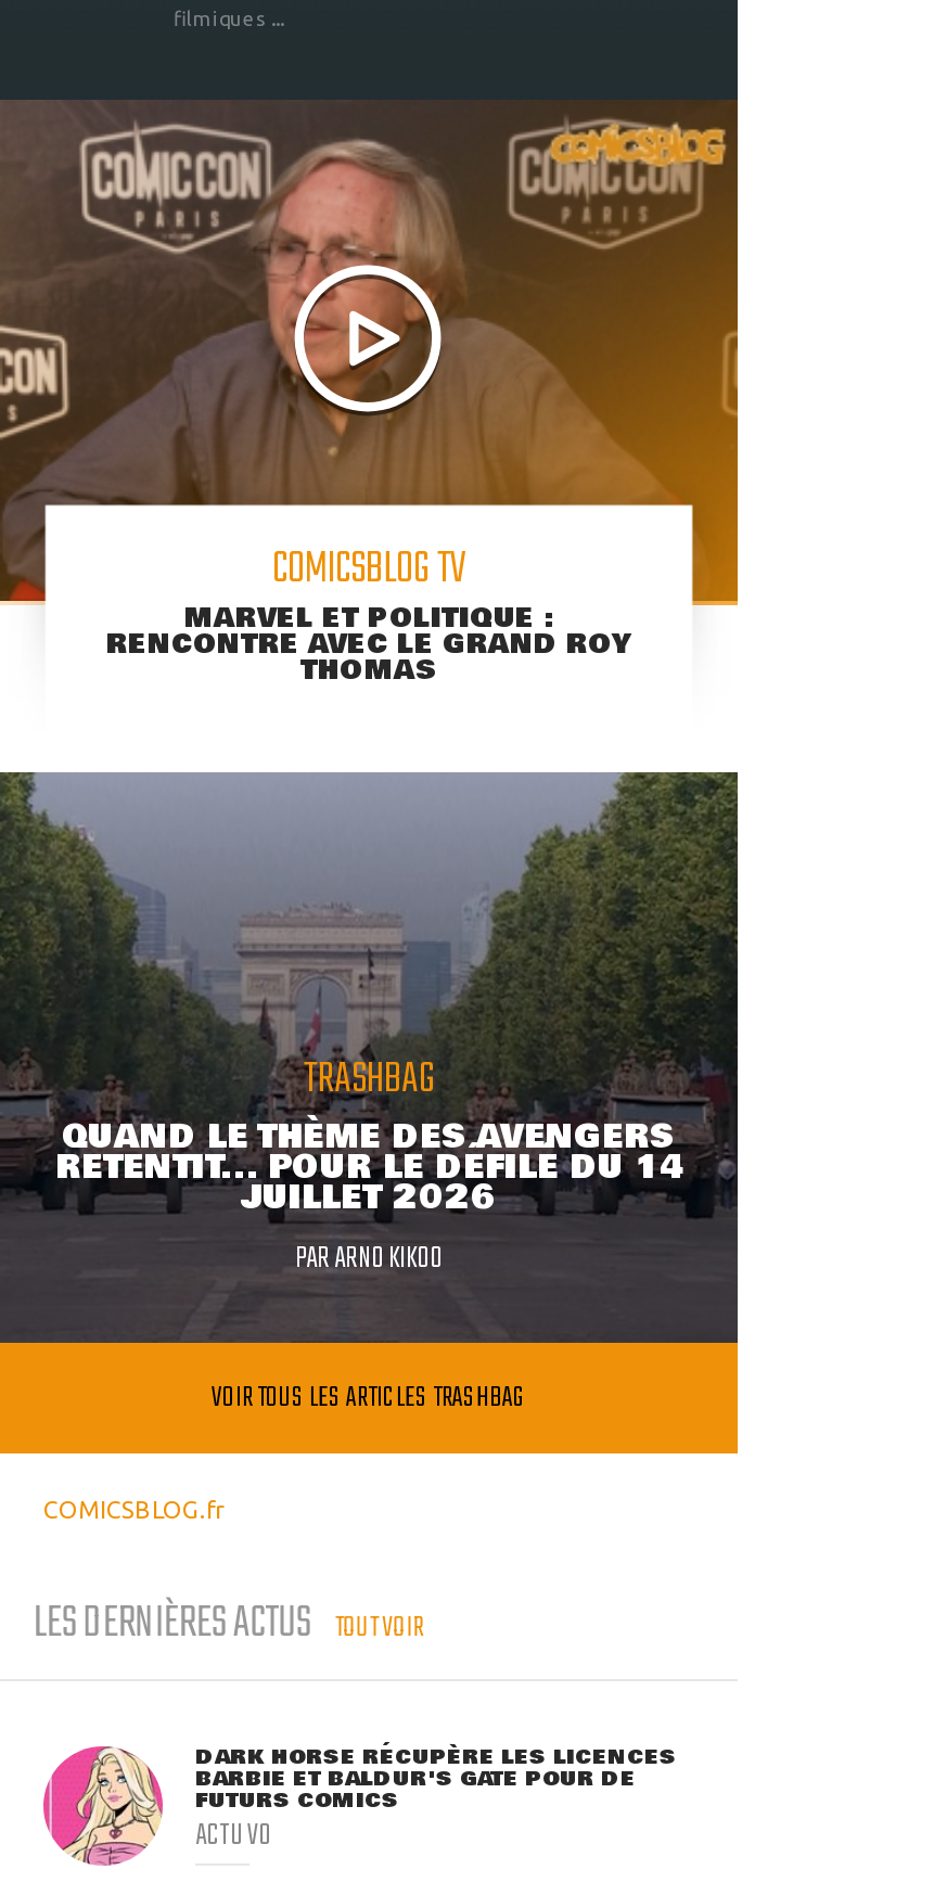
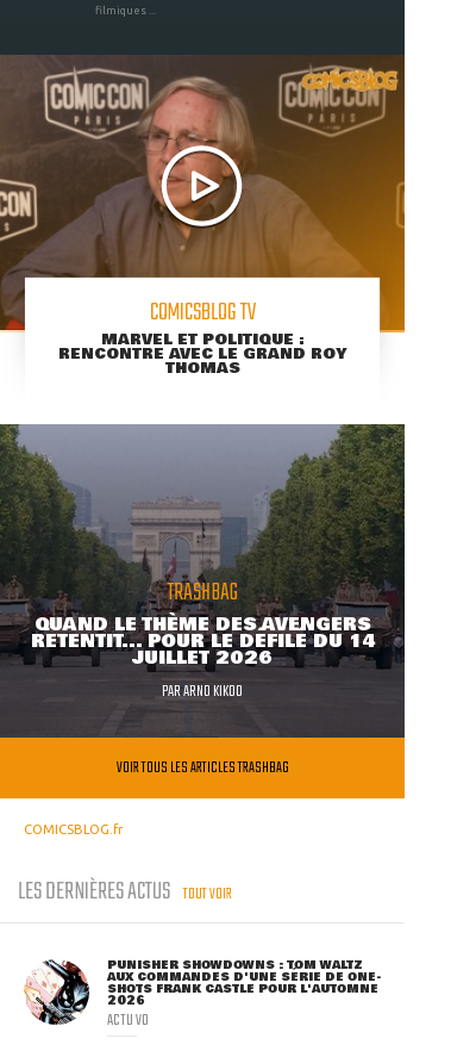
[41,1741,677,1868] [image] | DARK HORSE RÉCUPÈRE LES LICENCES | BARBIE ET BALDUR'S GATE POUR DE | FUTURS COMICS -> [24,956,381,1037] [image] | PUNISHER SHOWDOWNS : TOM WALTZ | AUX COMMANDES D'UNE SÉRIE DE ONE- | SHOTS FRANK CASTLE POUR L'AUTOMNE | 2026

